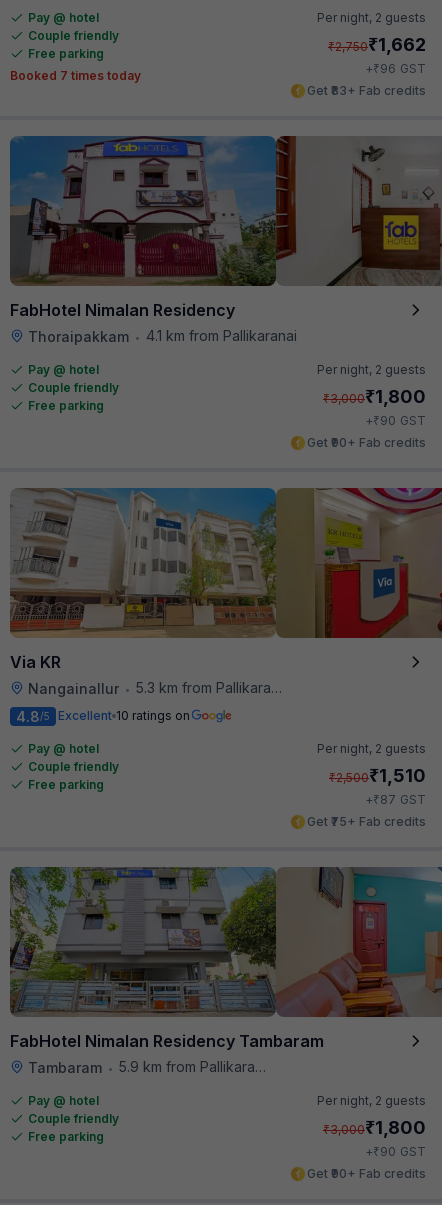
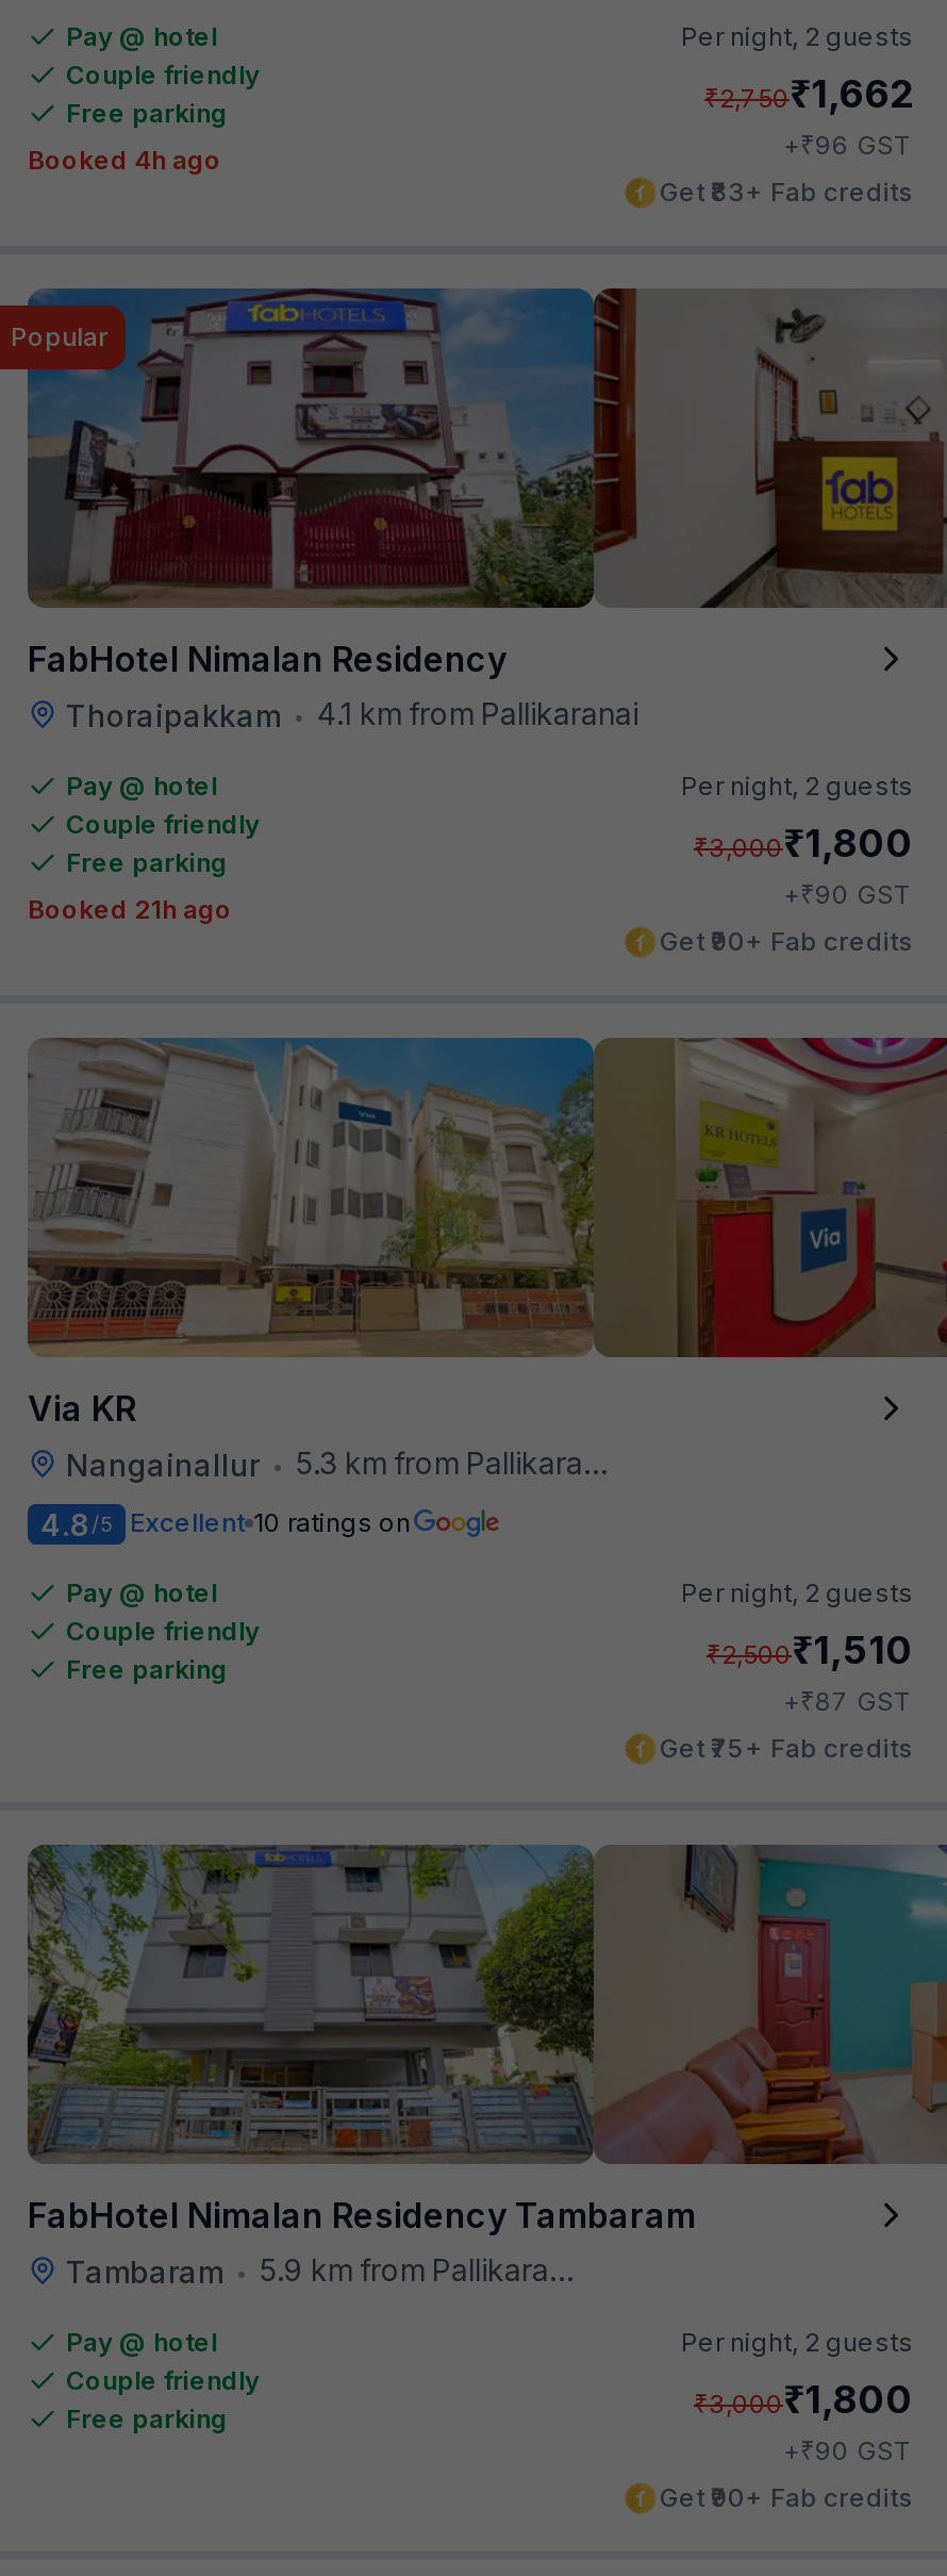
[10,67,141,82] Booked 7 times today -> [28,143,221,175] Booked 4h ago
none -> [11,319,109,351] Popular
none -> [28,892,232,924] Booked 21h ago

